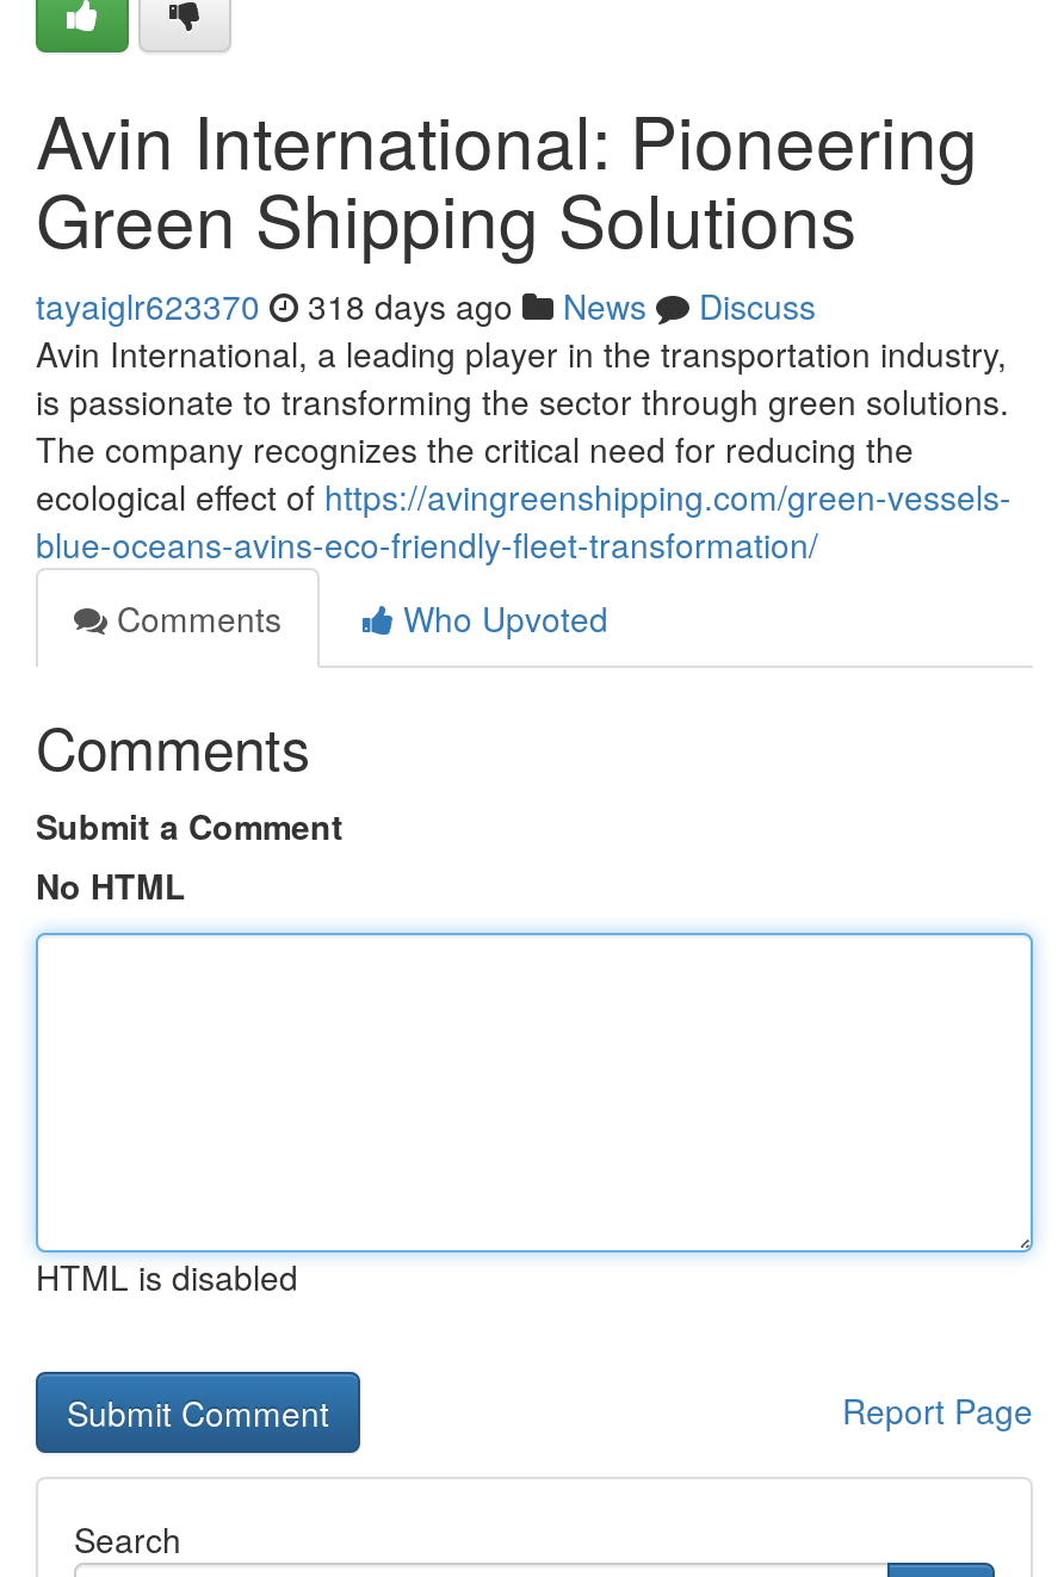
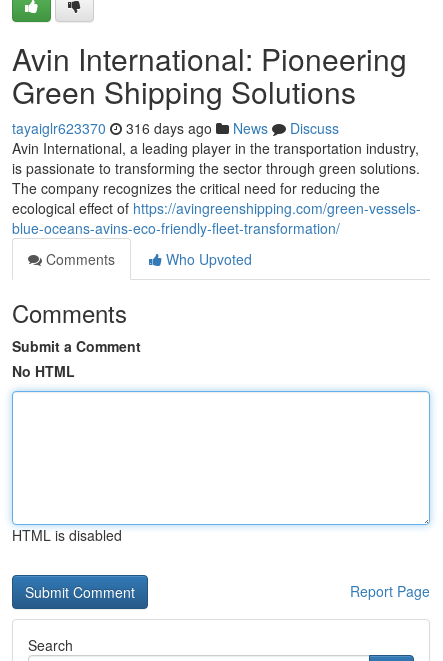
[36,282,816,329] tayaiglr623370 318 days ago News Discuss -> [12,118,339,138] tayaiglr623370 316 days ago News Discuss

